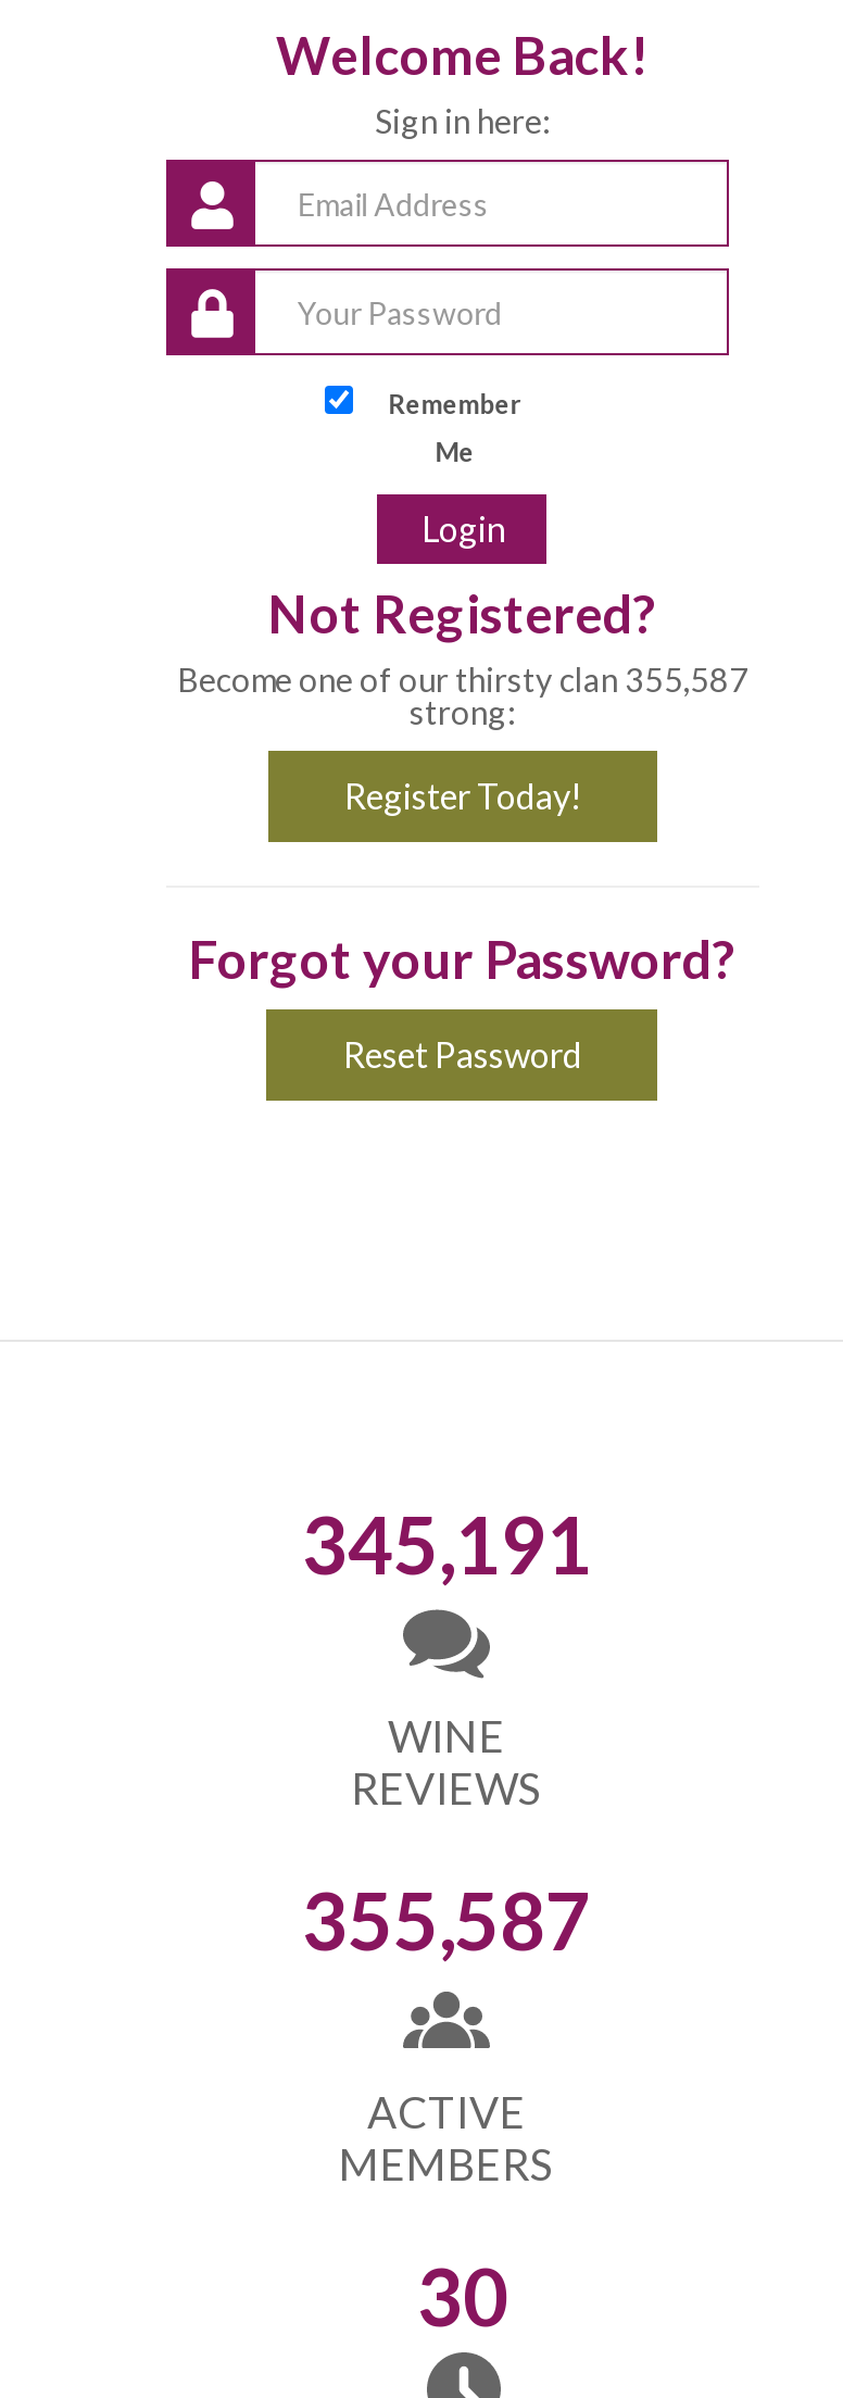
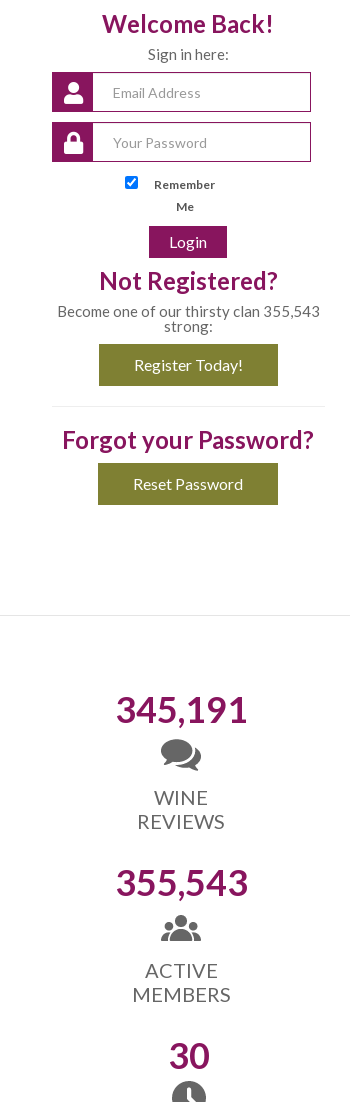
[177,660,748,699] Become one of our thirsty clan 355,587 -> [57,302,320,320] Become one of our thirsty clan 355,543
[302,1872,591,1968] 355,587 -> [114,860,247,904] 355,543

